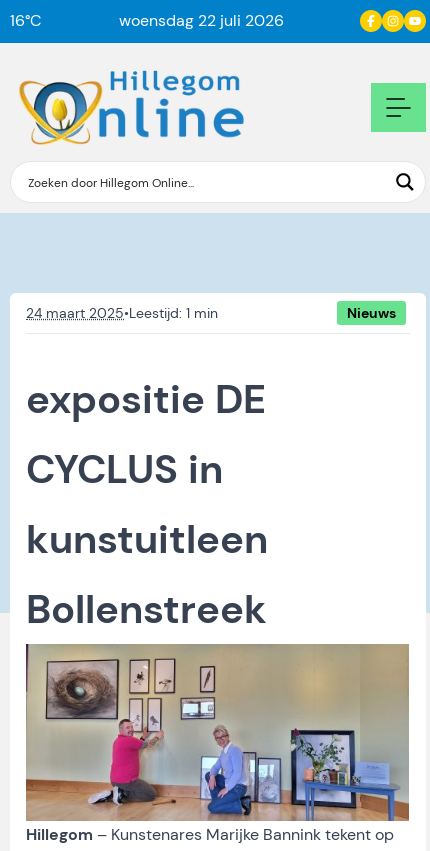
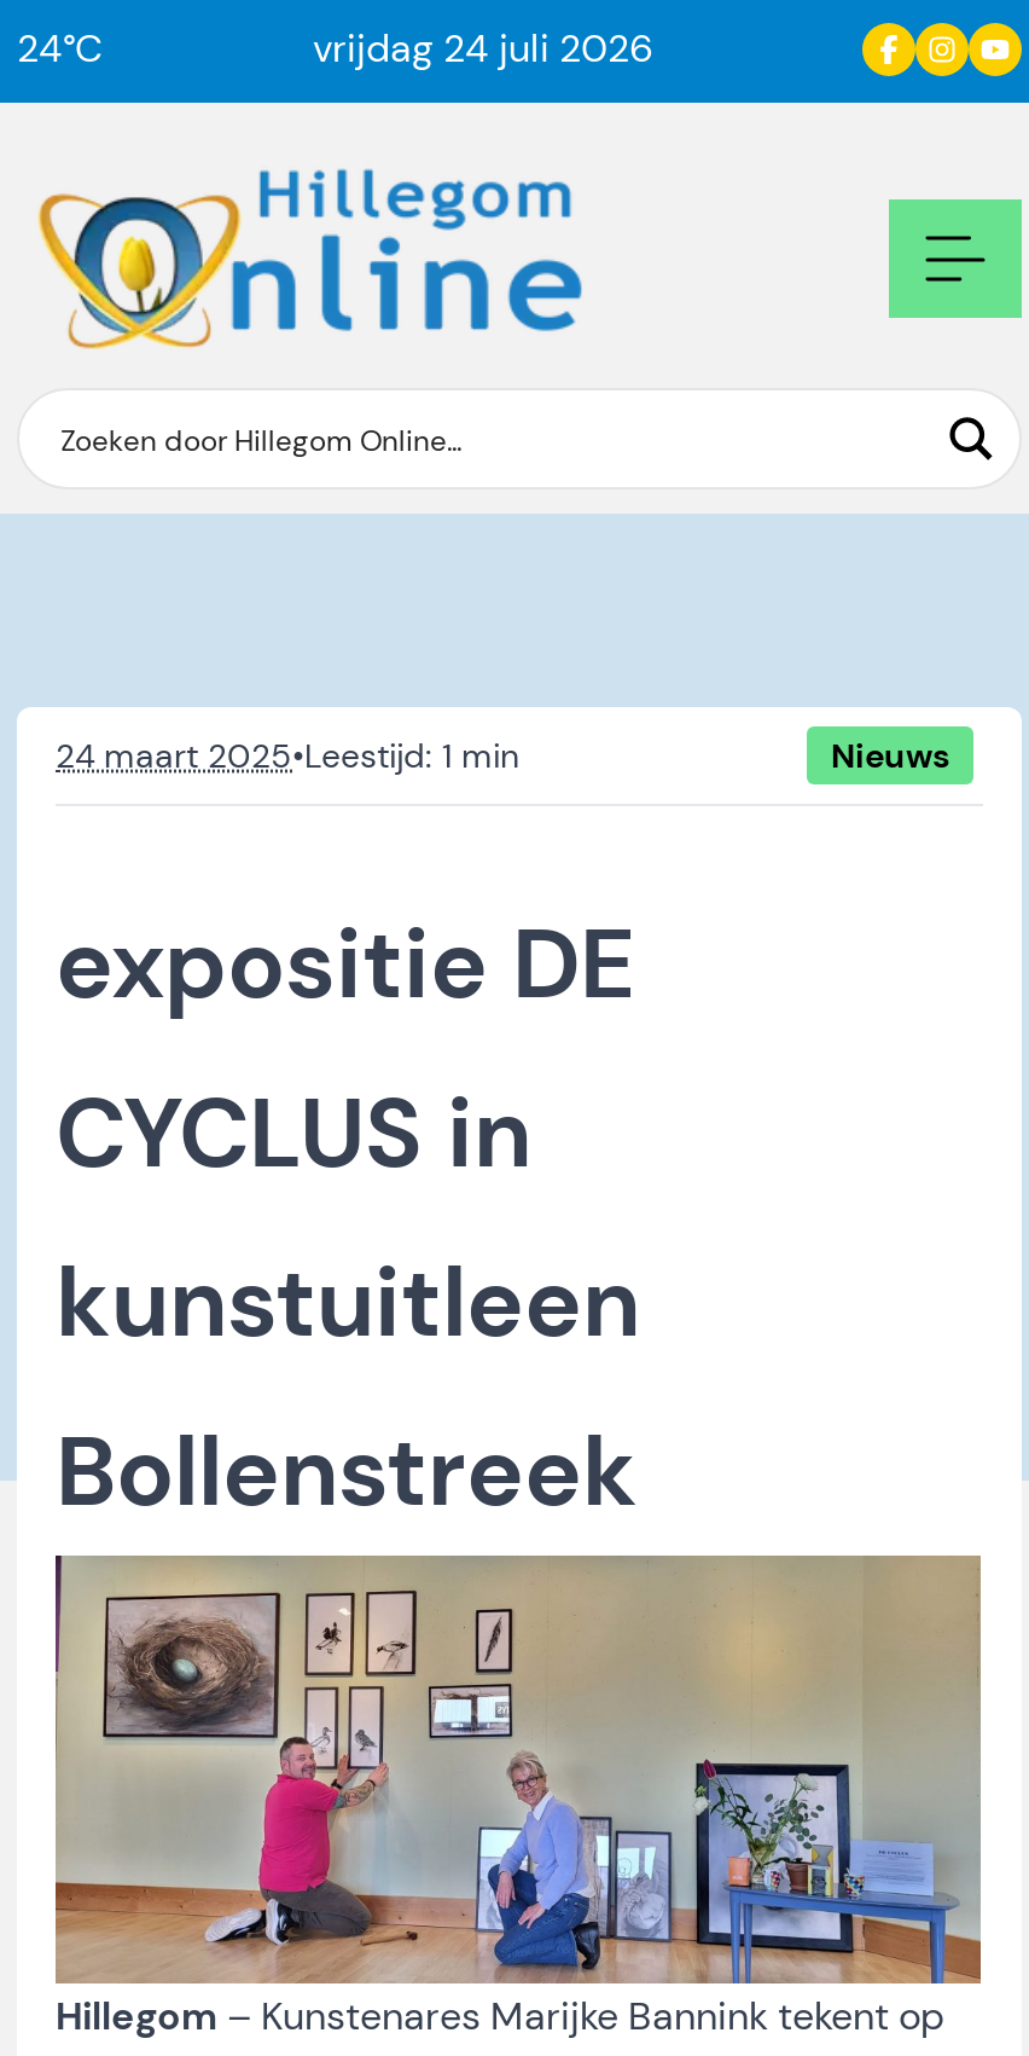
[10,10,42,31] 16°C -> [17,23,104,74] 24°C
[118,10,283,31] woensdag 22 juli 2026 -> [313,23,653,74] vrijdag 24 juli 2026

